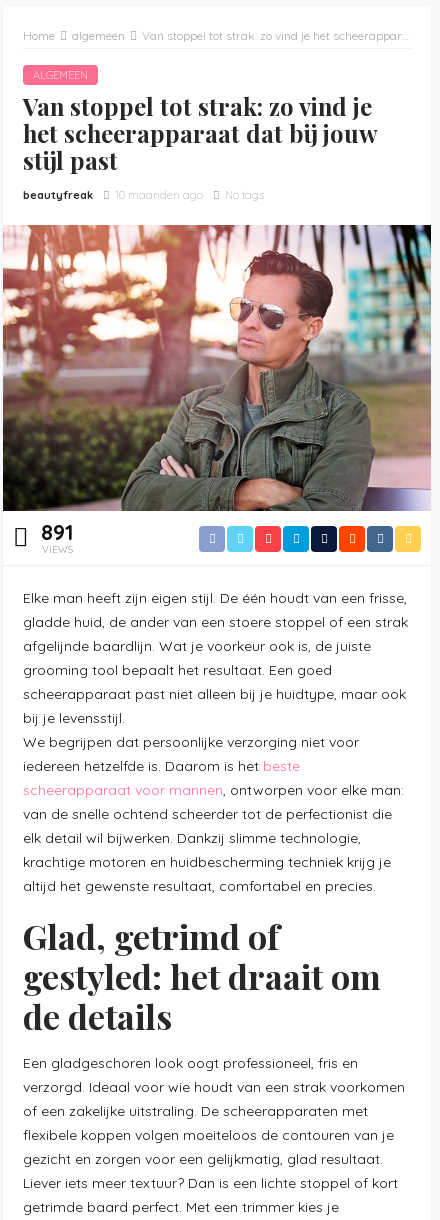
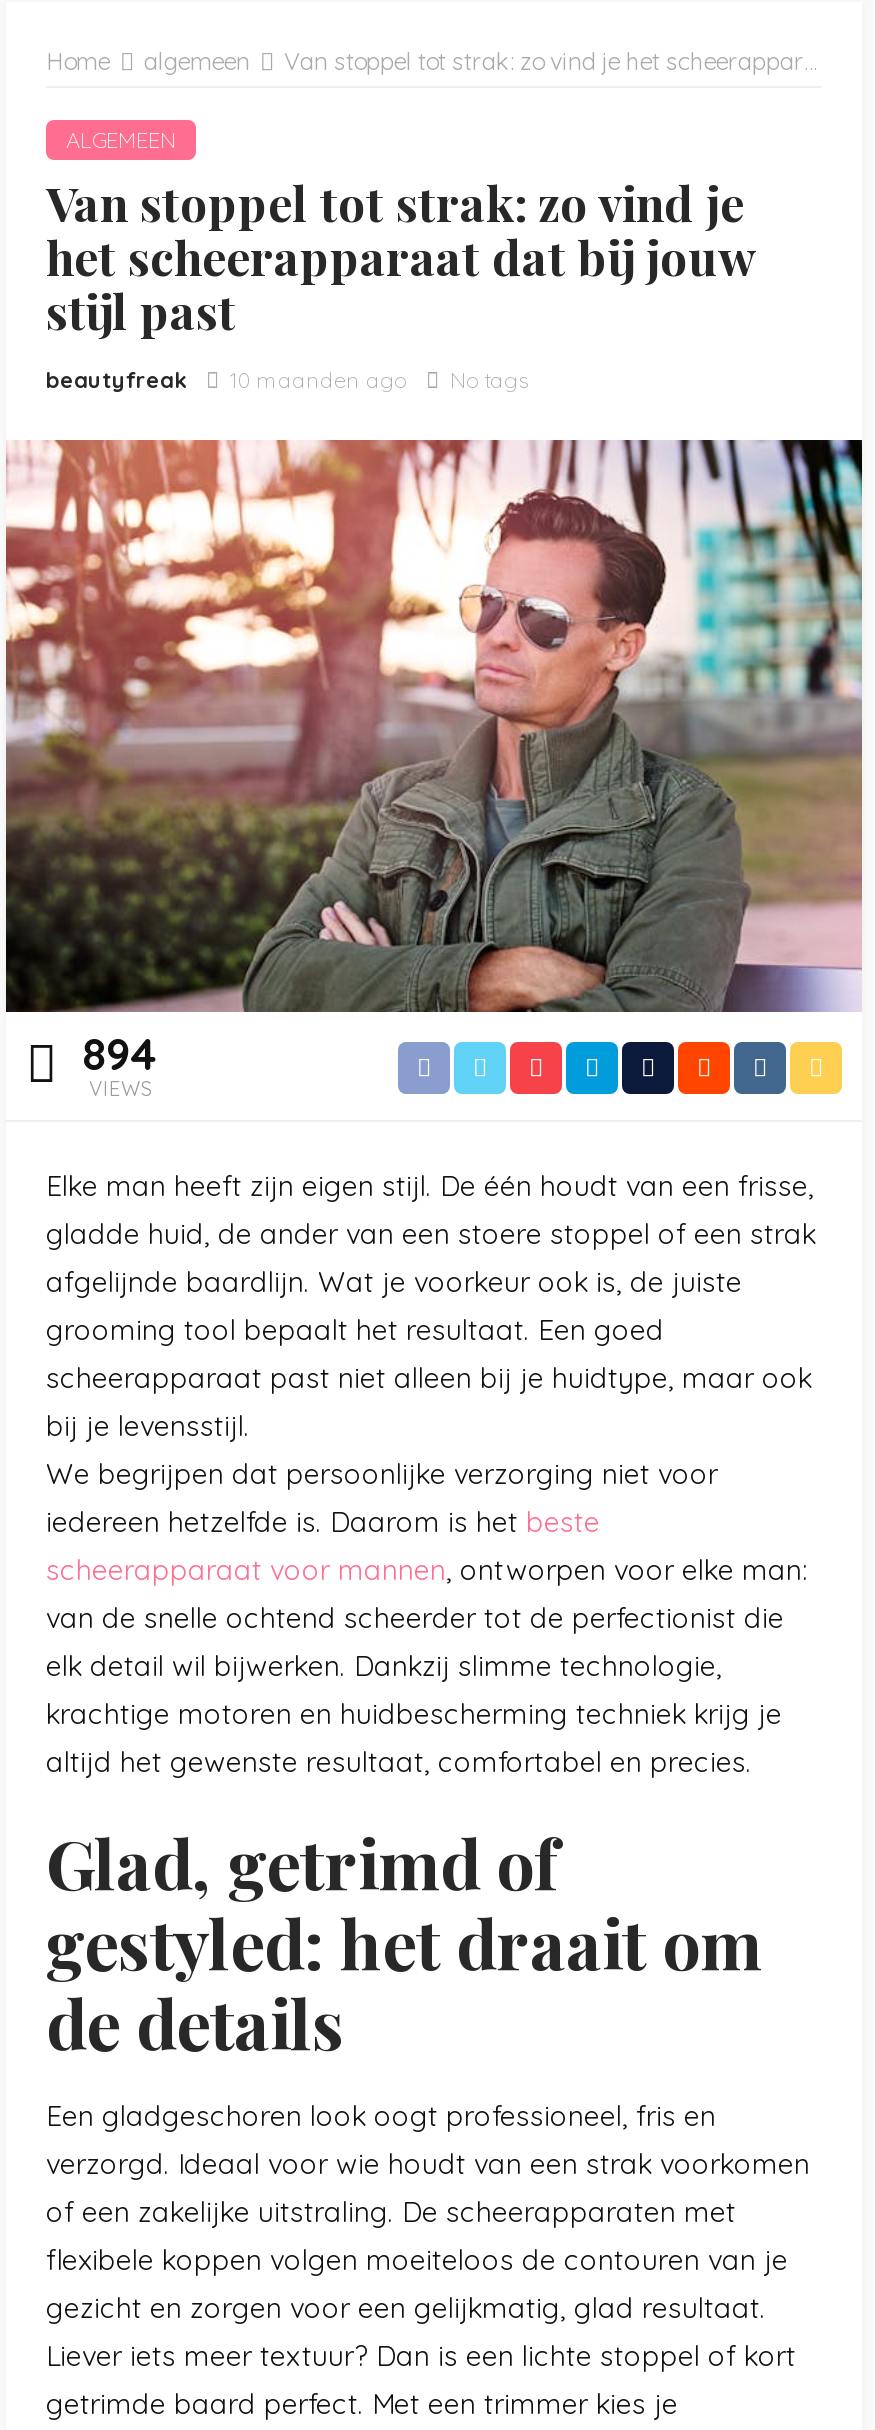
[41,518,74,546] 891 -> [82,1026,158,1082] 894

